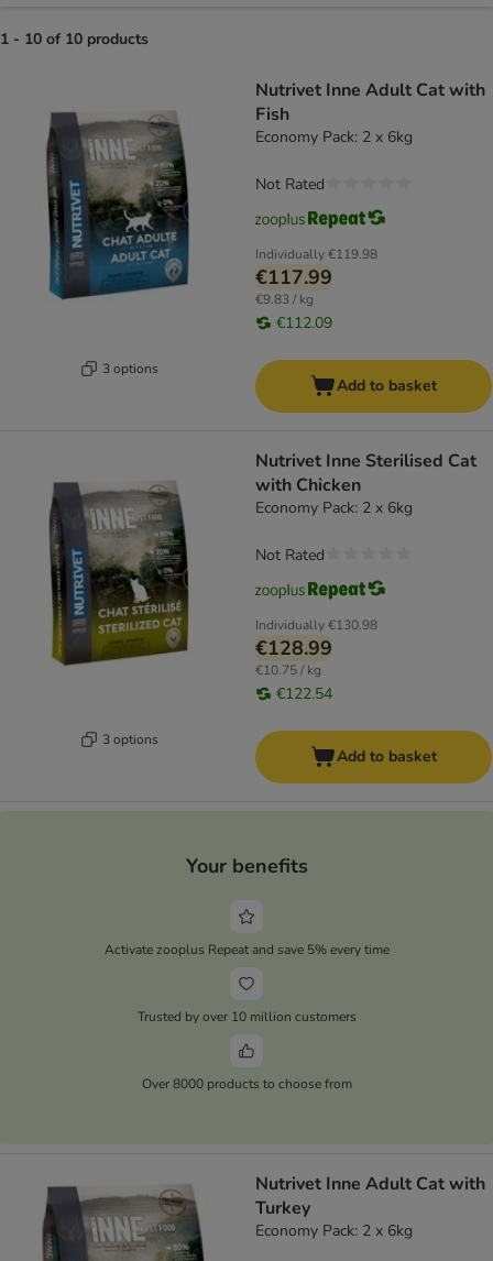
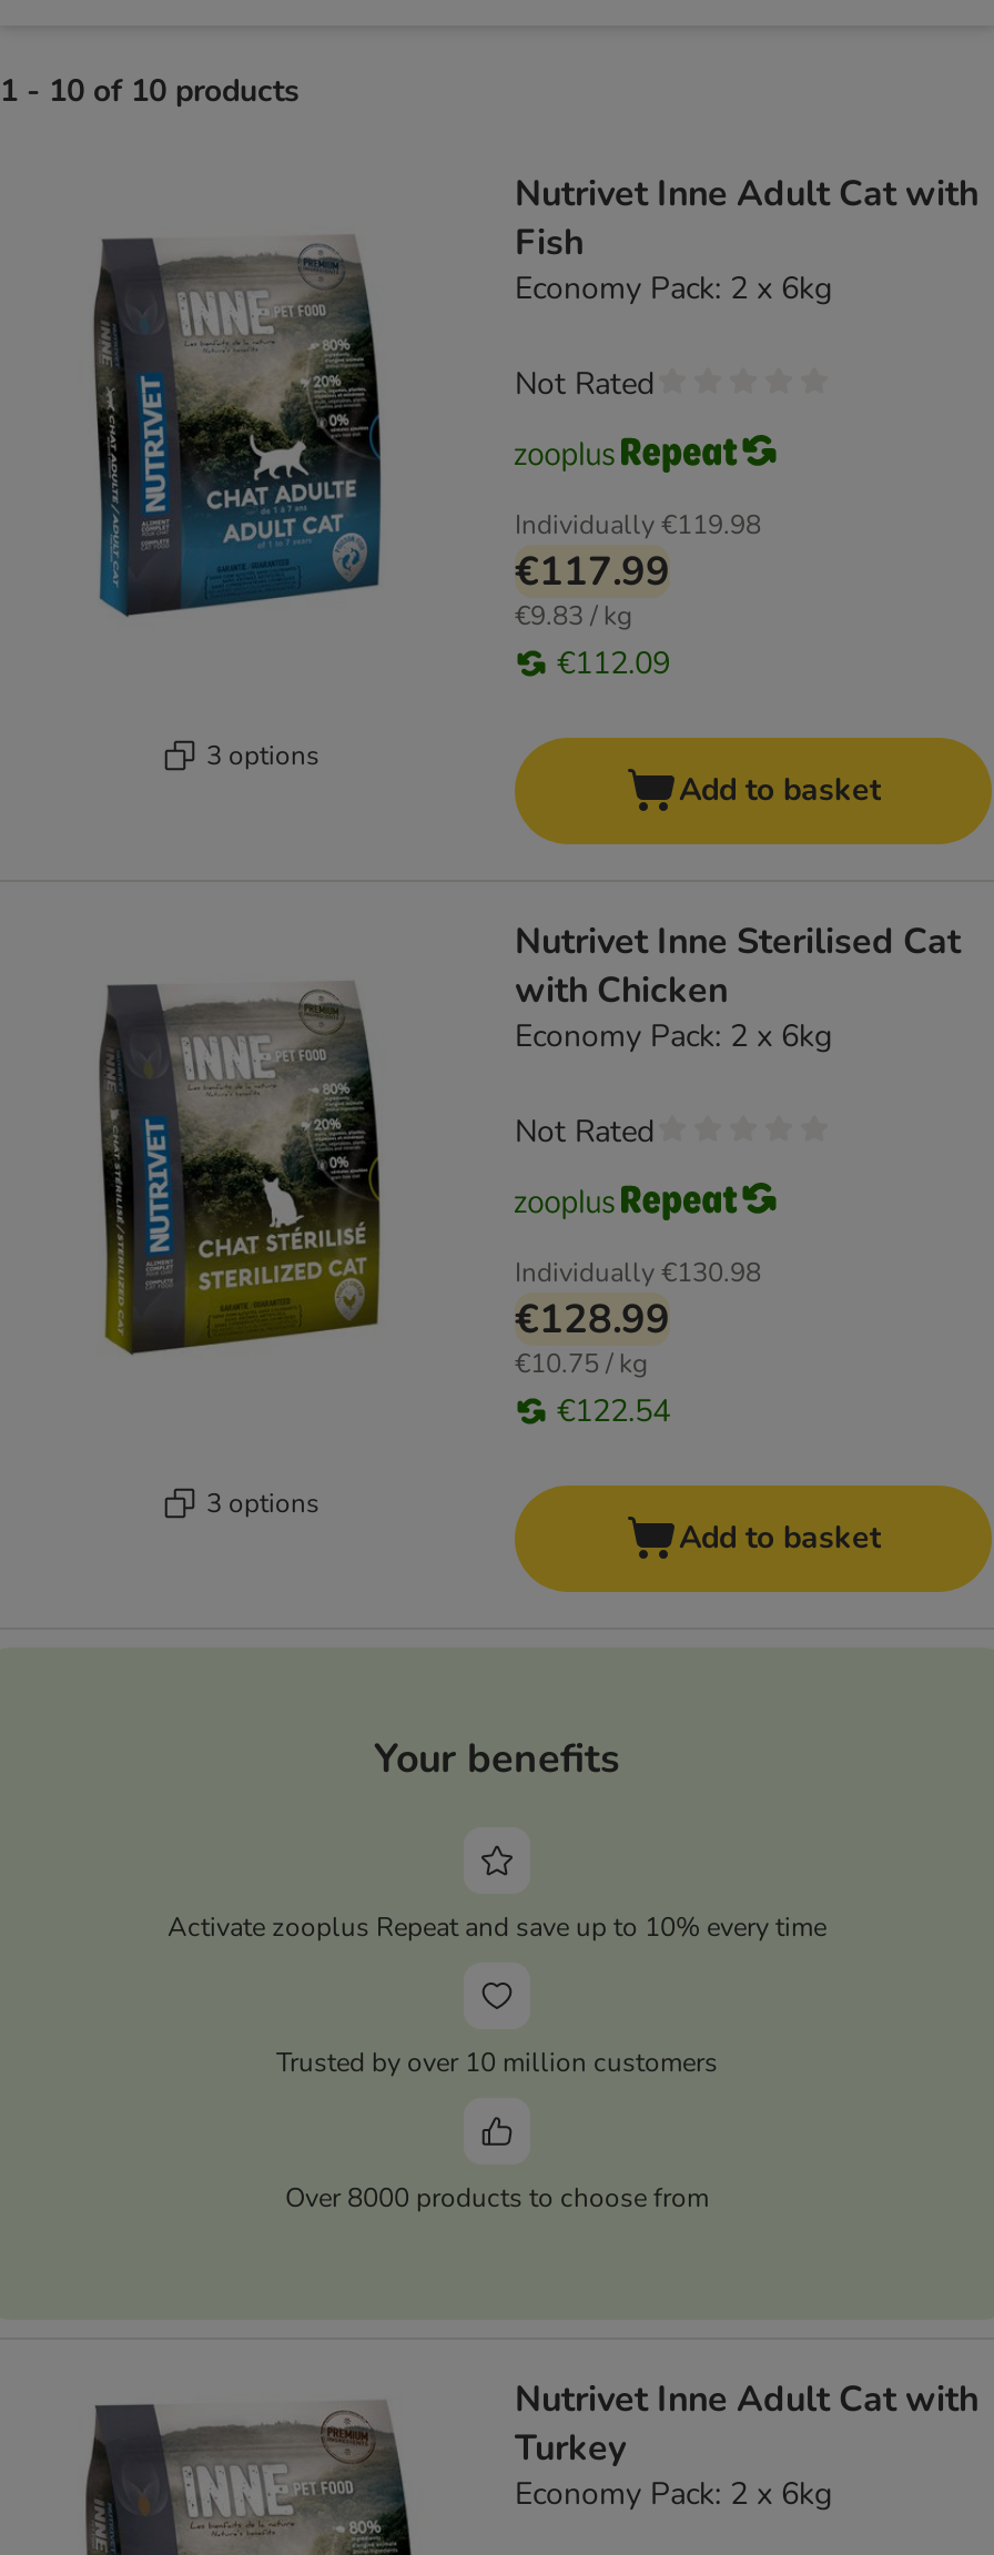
[104,940,389,958] Activate zooplus Repeat and save 5% every time -> [168,1908,826,1944] Activate zooplus Repeat and save up to 10% every time

